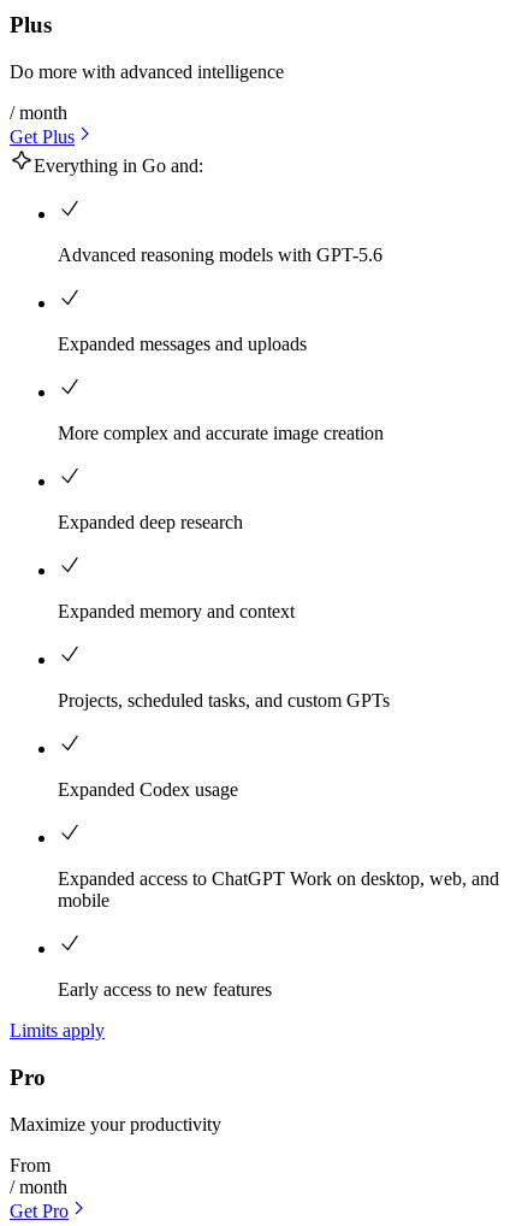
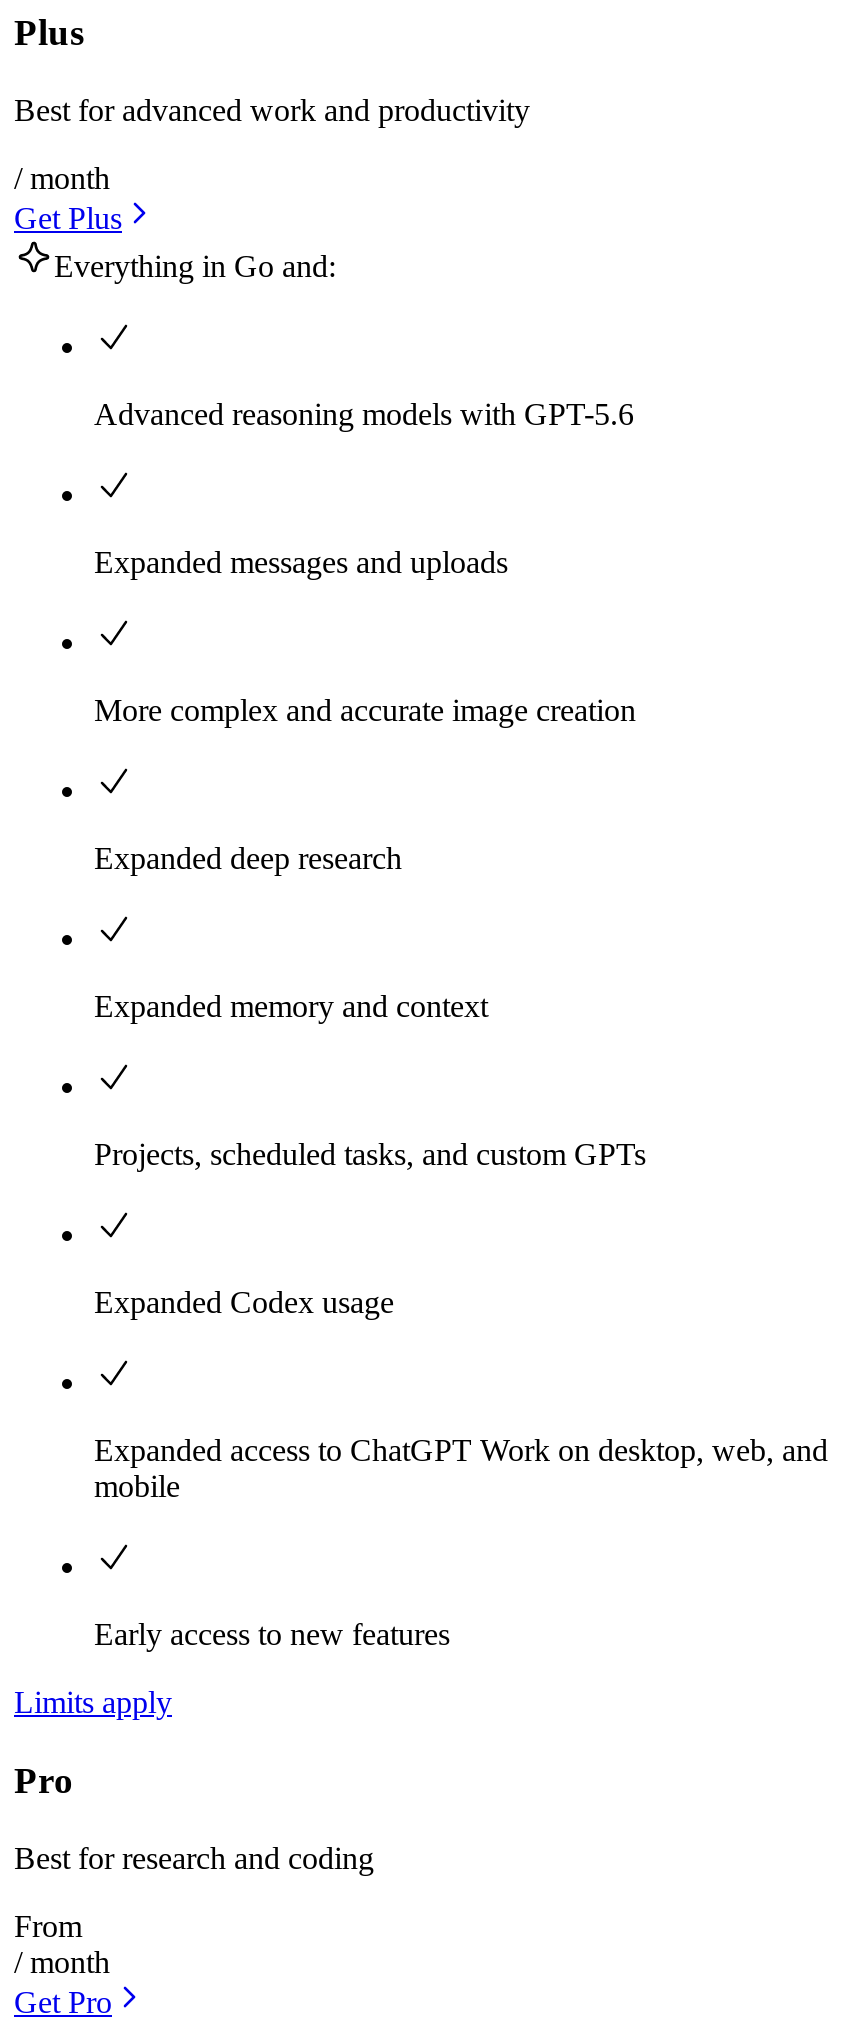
[10,62,284,82] Do more with advanced intelligence -> [14,93,530,127] Best for advanced work and productivity
[10,1114,221,1134] Maximize your productivity -> [14,1840,374,1874] Best for research and coding

